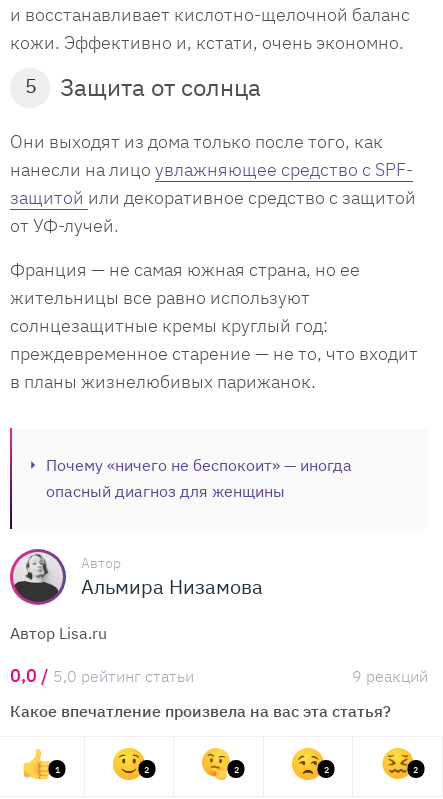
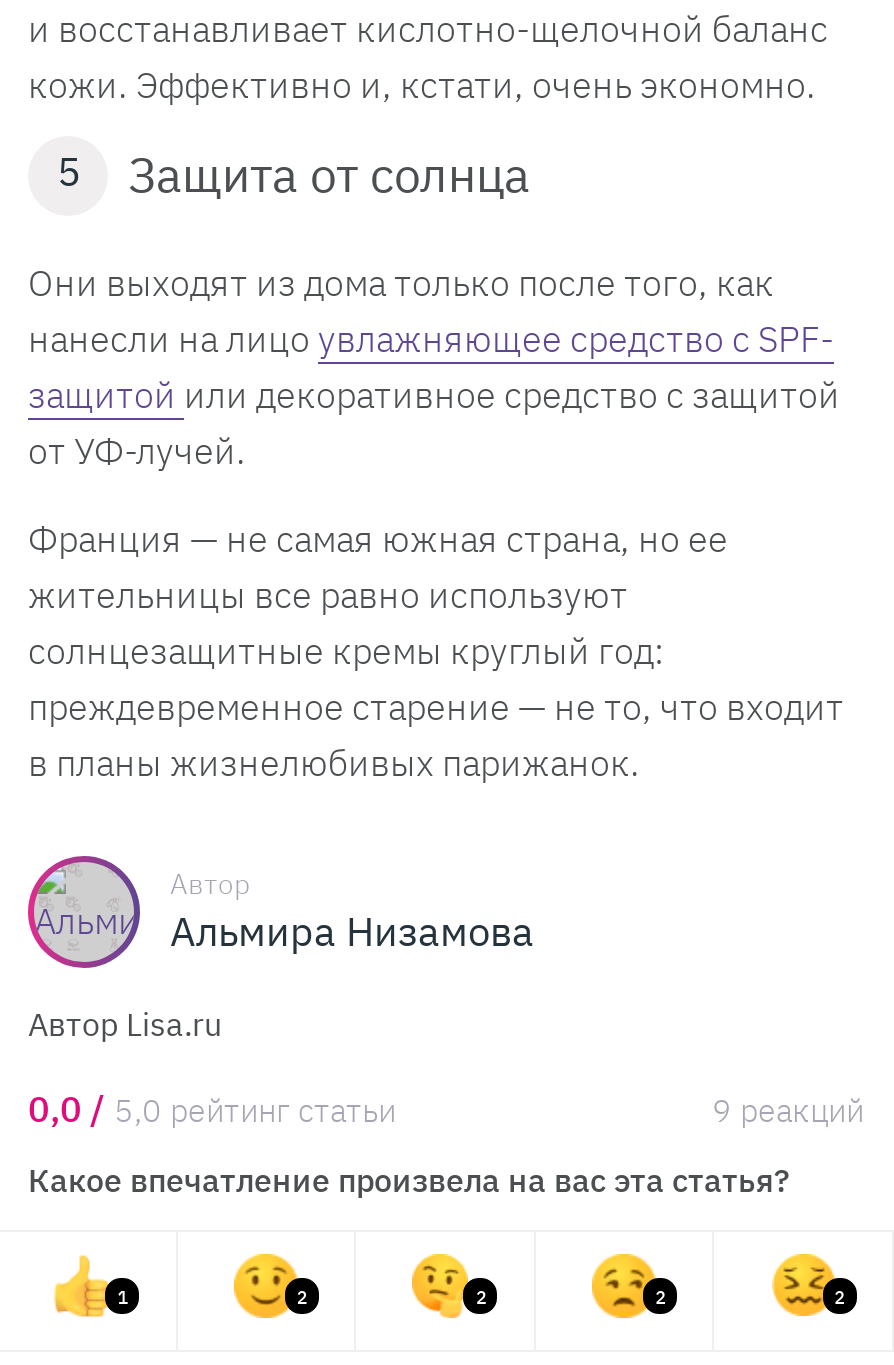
[46,455,352,501] Почему «ничего не беспокоит» — иногда | опасный диагноз для женщины -> none
[14,554,61,603] [image] -> [36,868,128,962] [image]

